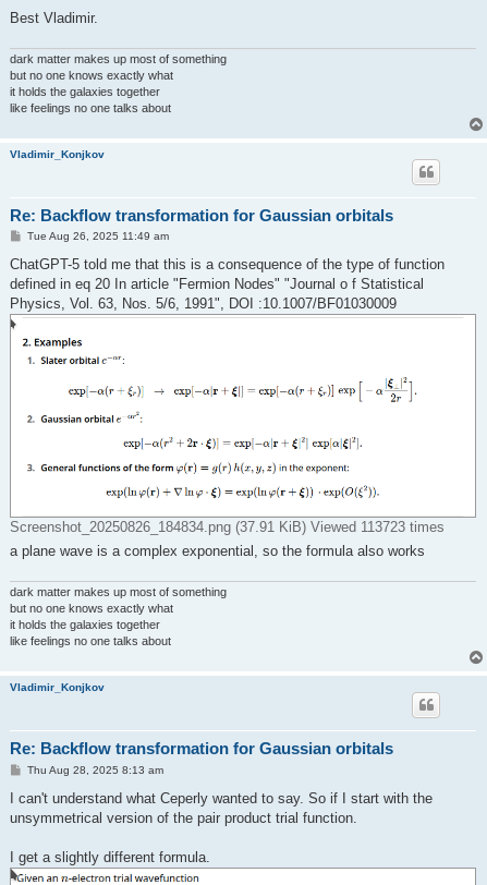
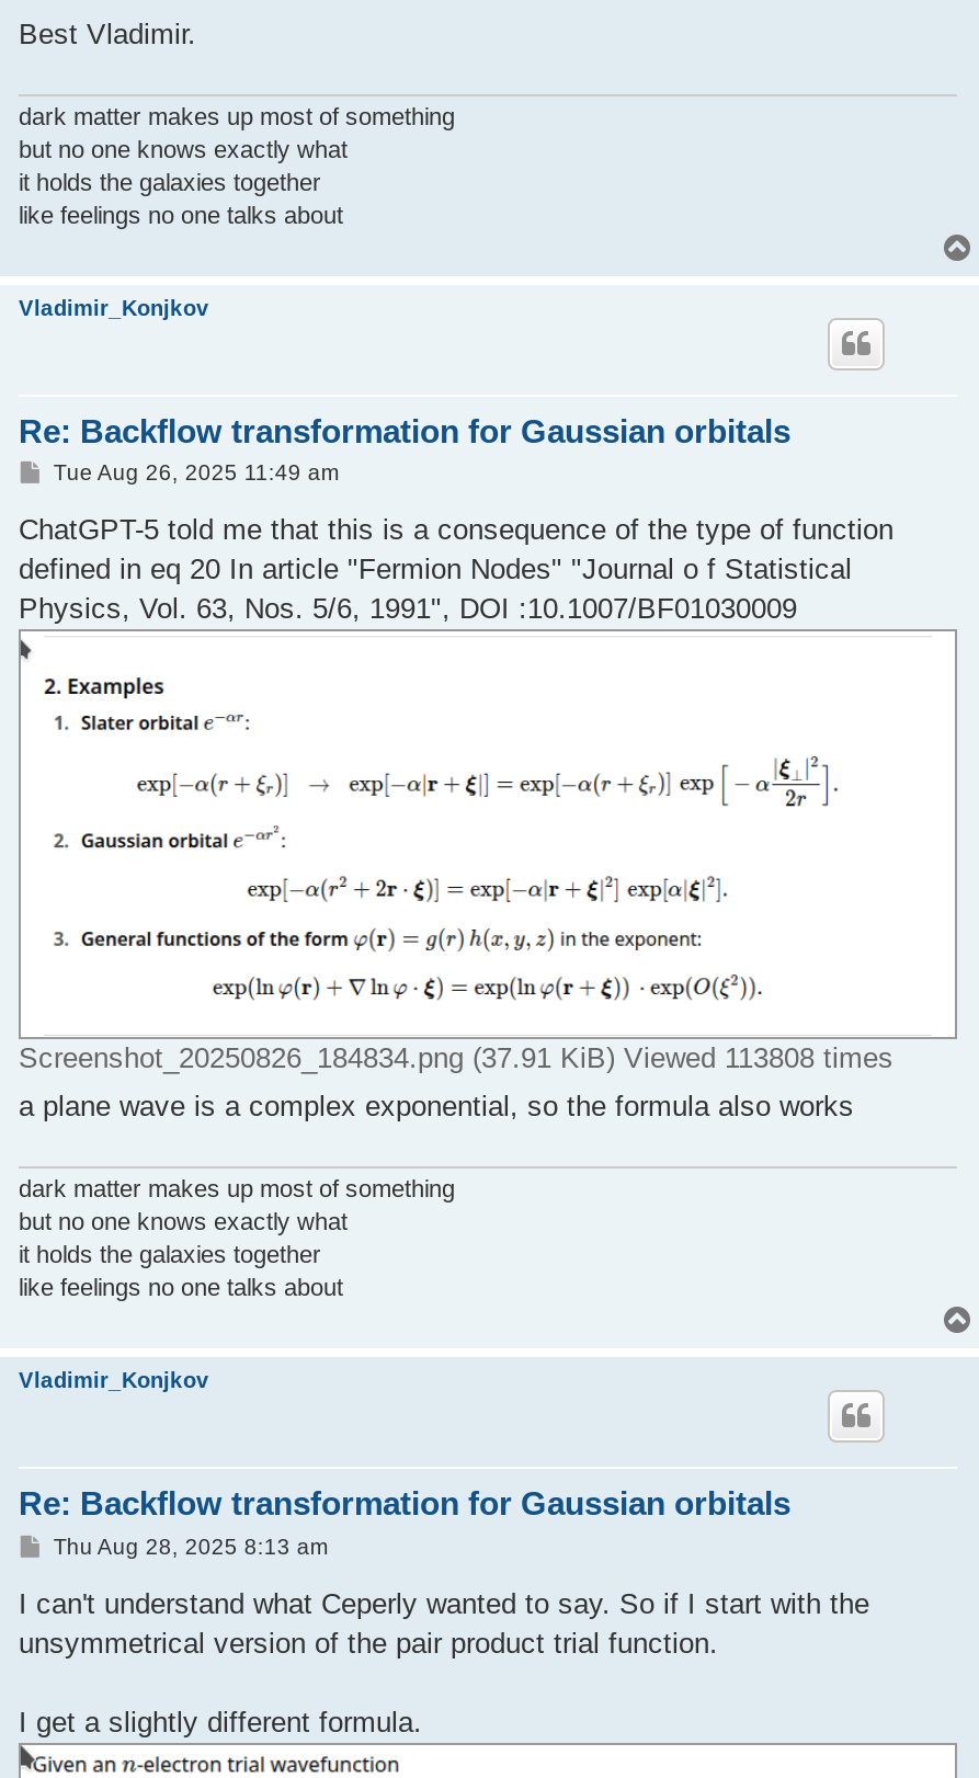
[10,519,445,535] Screenshot_20250826_184834.png (37.91 KiB) Viewed 113723 times -> [19,1042,893,1075] Screenshot_20250826_184834.png (37.91 KiB) Viewed 113808 times

